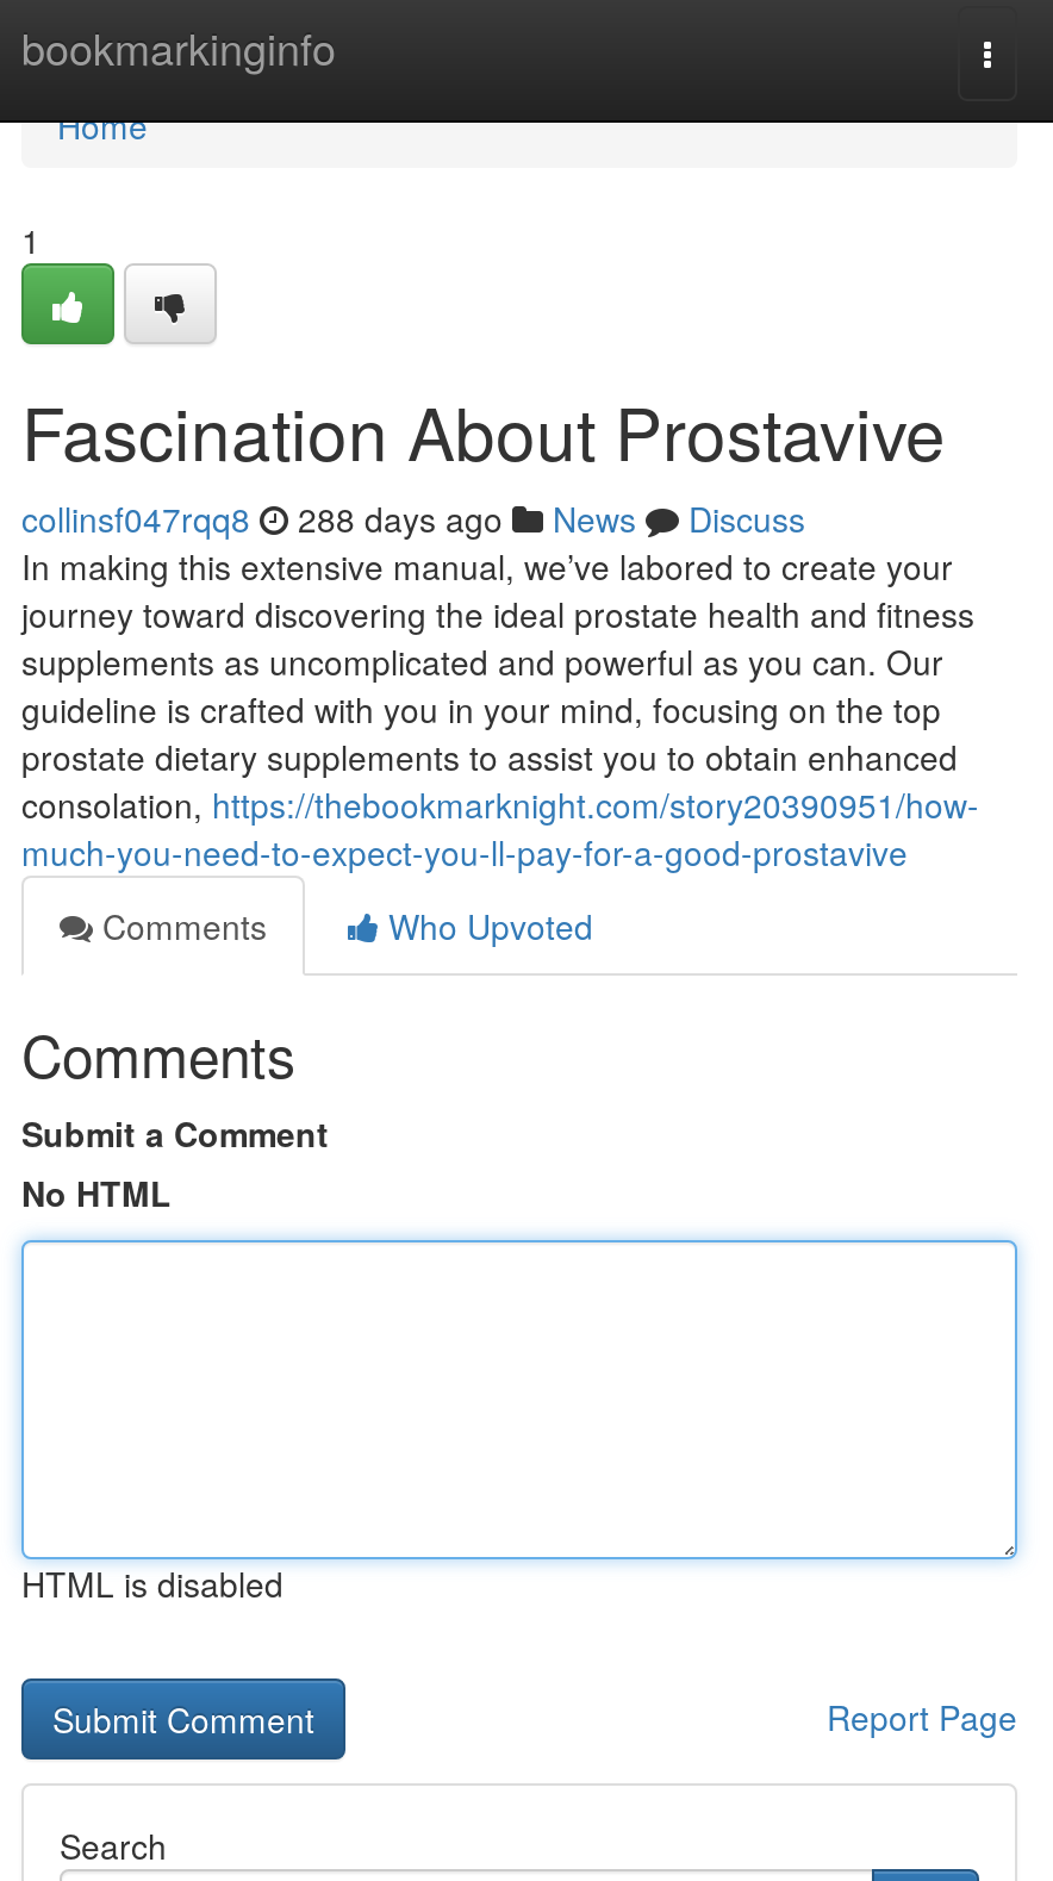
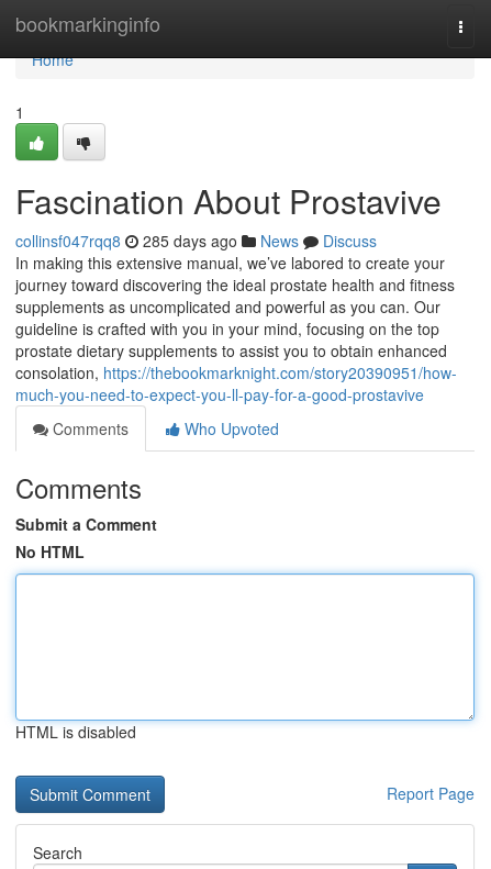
[21,494,805,542] collinsf047rqq8 288 days ago News Discuss -> [15,230,377,252] collinsf047rqq8 285 days ago News Discuss

